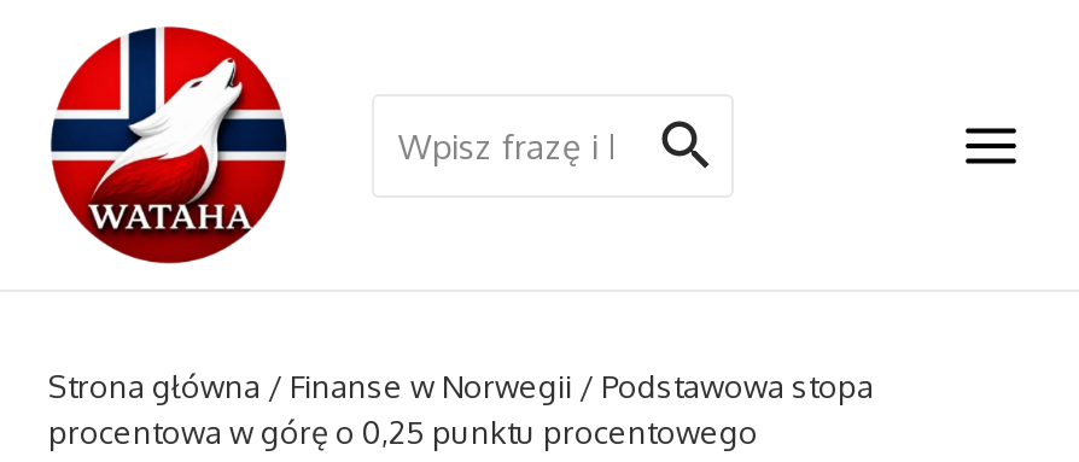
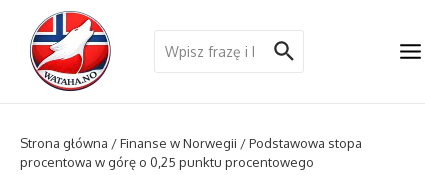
[48,51,290,263] [image] -> [22,21,118,92] [image]

